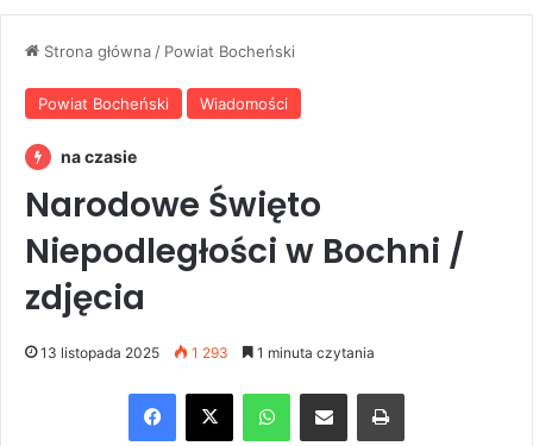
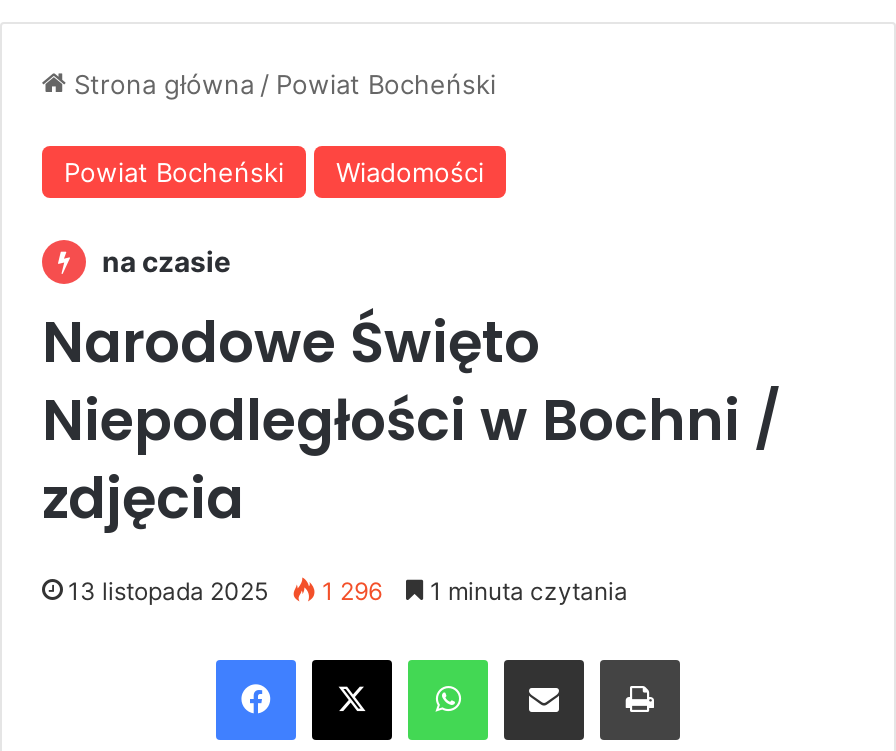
[40,343,375,361] 13 listopada 2025 1 293 1 minuta czytania -> [68,575,628,605] 13 listopada 2025 1 296 1 minuta czytania

